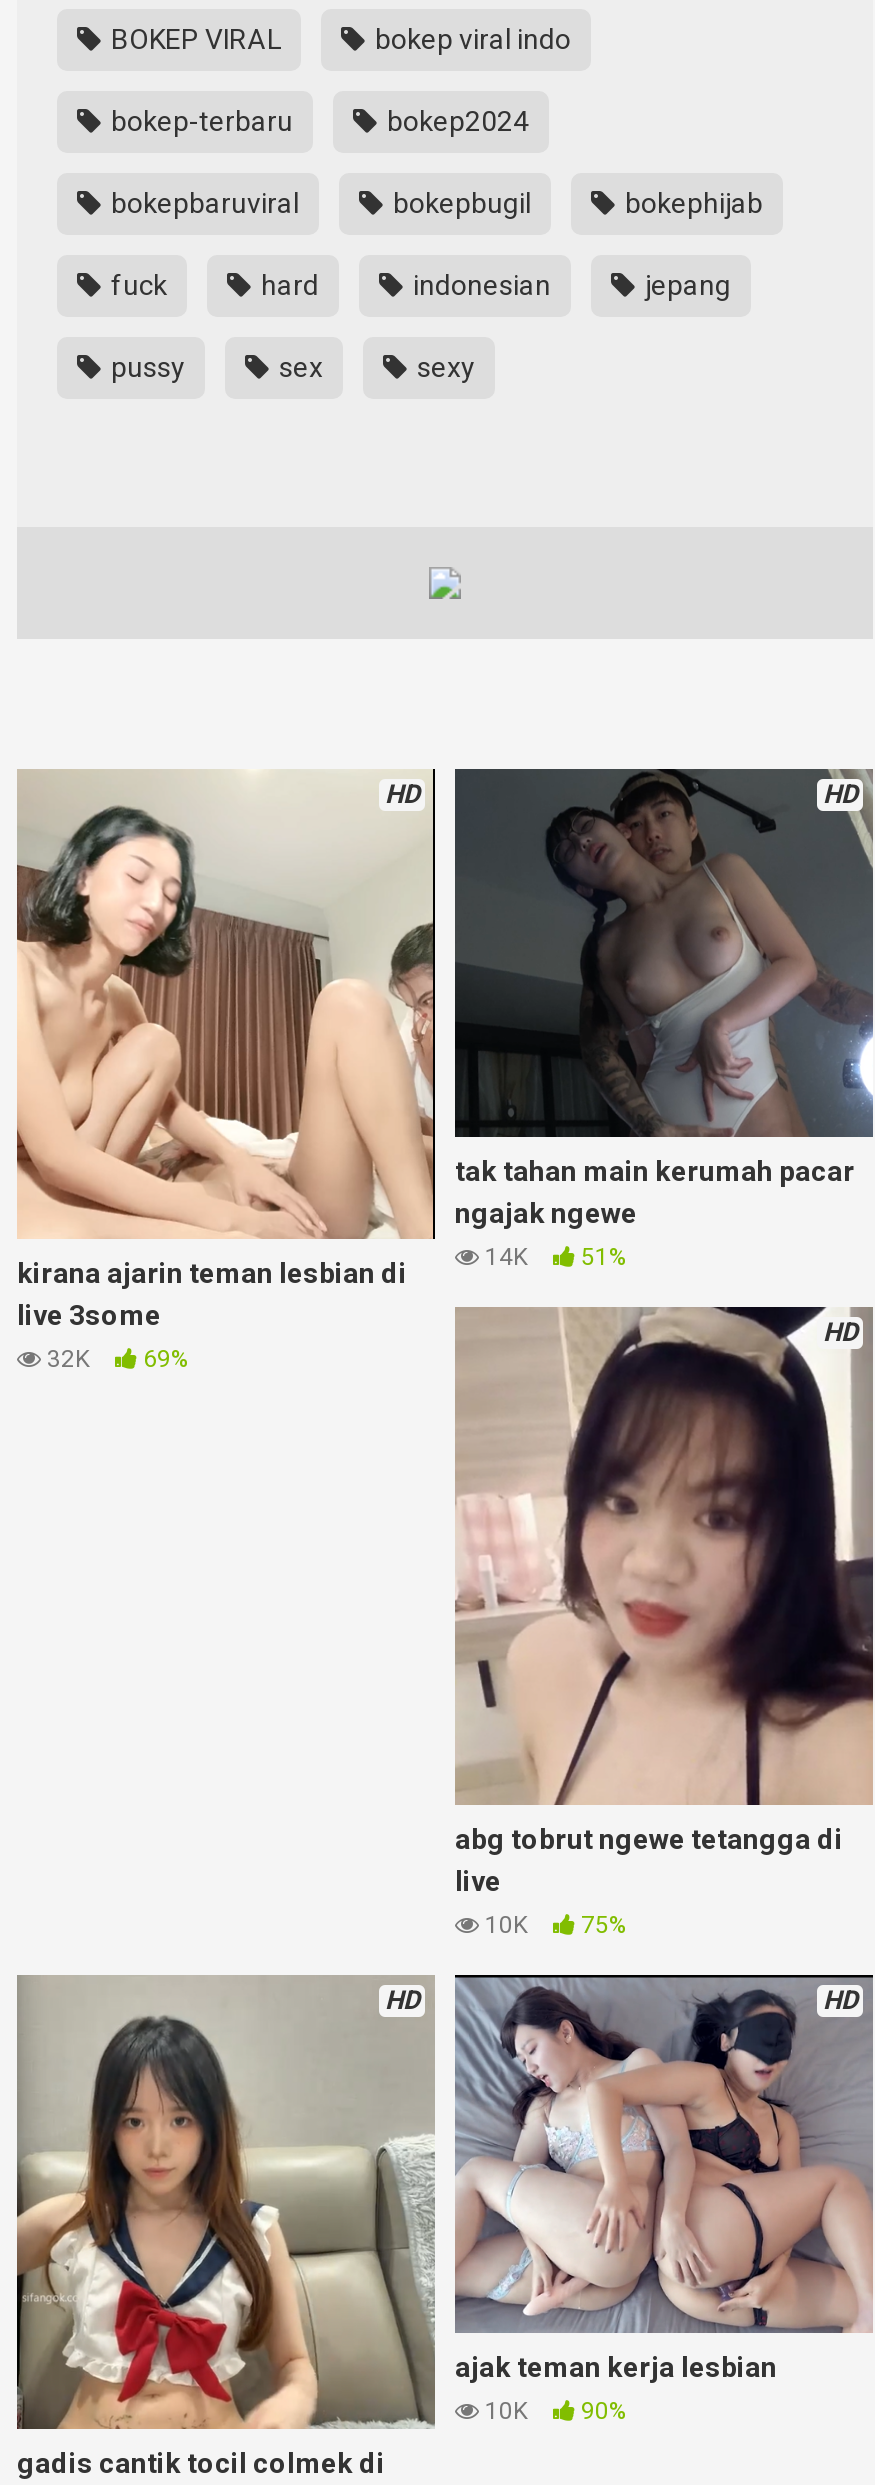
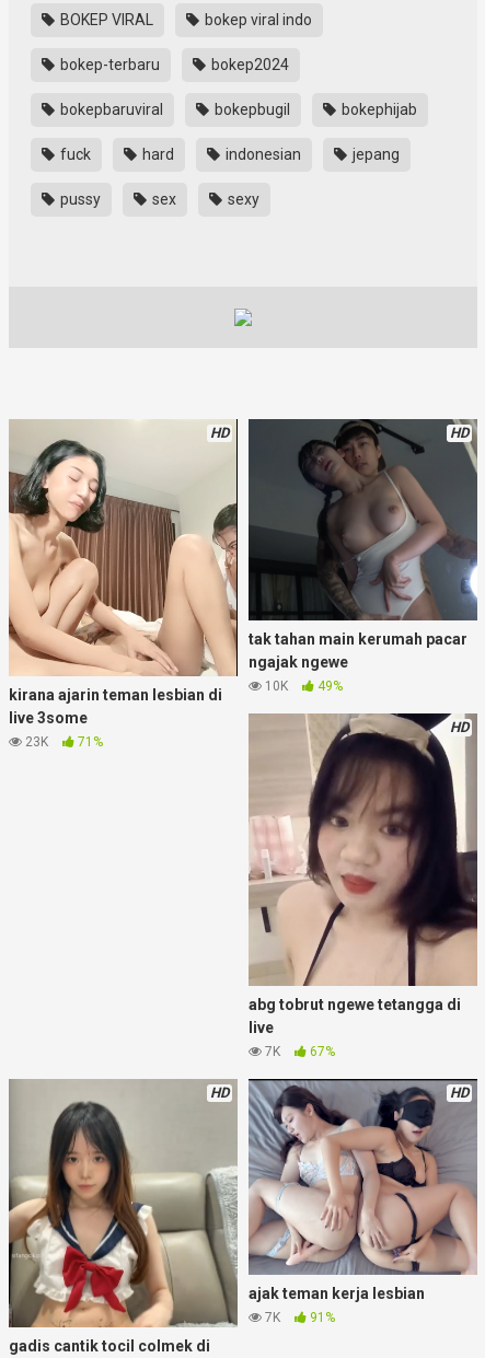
[479,1244,627,1272] 14K | 51% -> [262,679,343,694] 10K | 49%
[41,1344,189,1372] 32K | 69% -> [22,734,103,749] 23K | 71%
[479,1912,627,1940] 10K | 75% -> [262,1044,335,1060] 7K | 67%
[479,2396,627,2424] 10K | 90% -> [262,1309,335,1325] 7K | 91%

